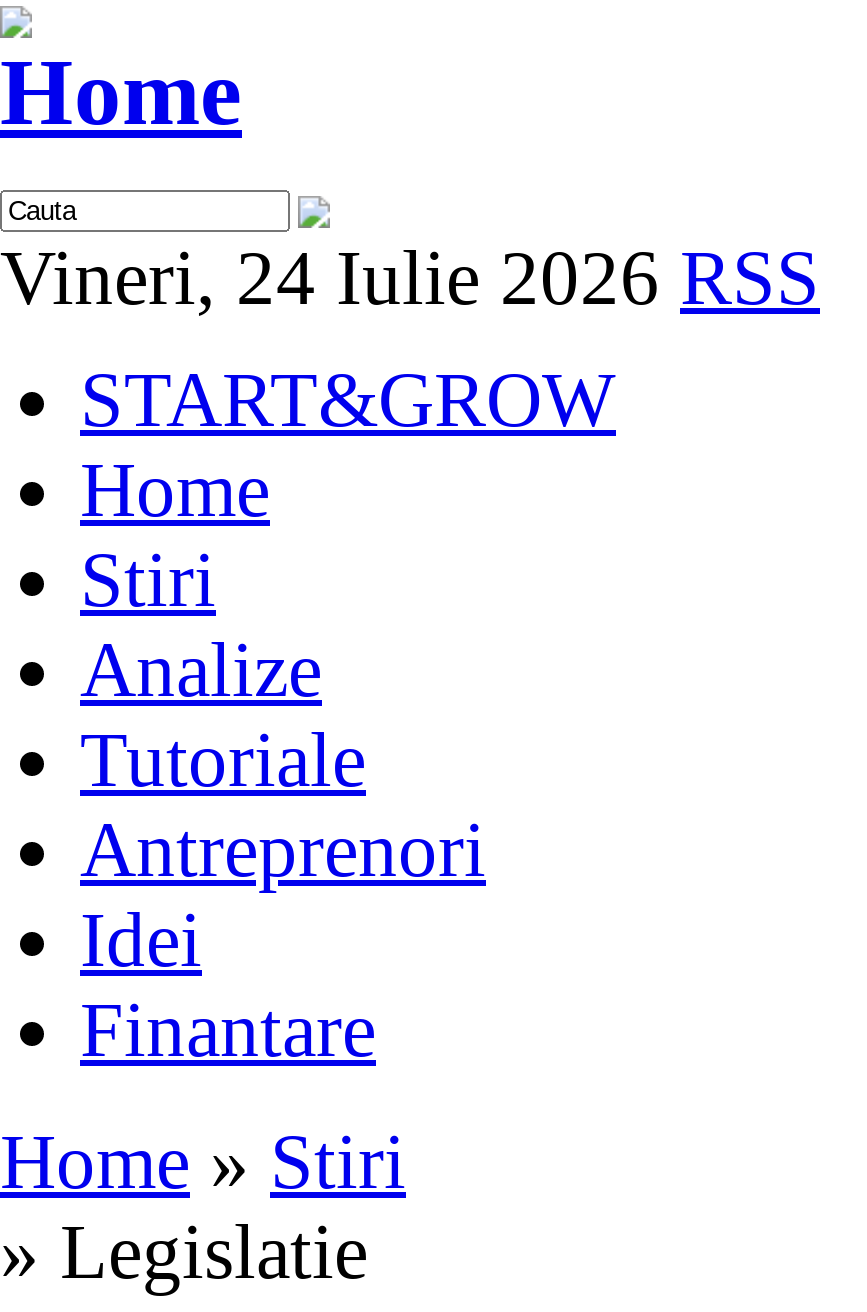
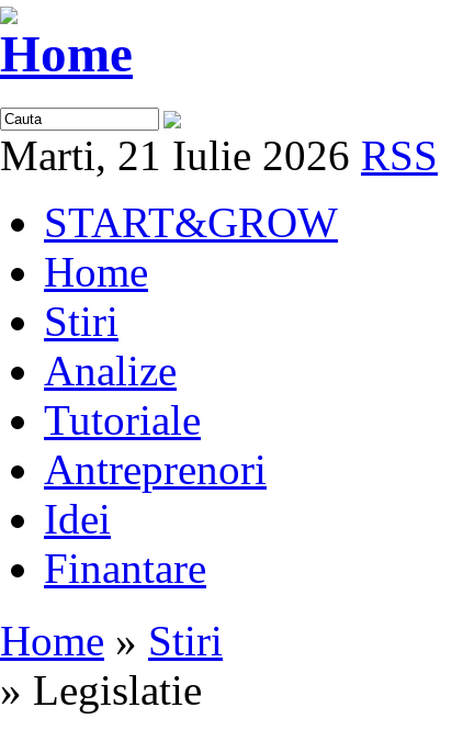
[0,234,820,320] Vineri, 24 Iulie 2026 RSS -> [0,132,438,179] Marti, 21 Iulie 2026 RSS

